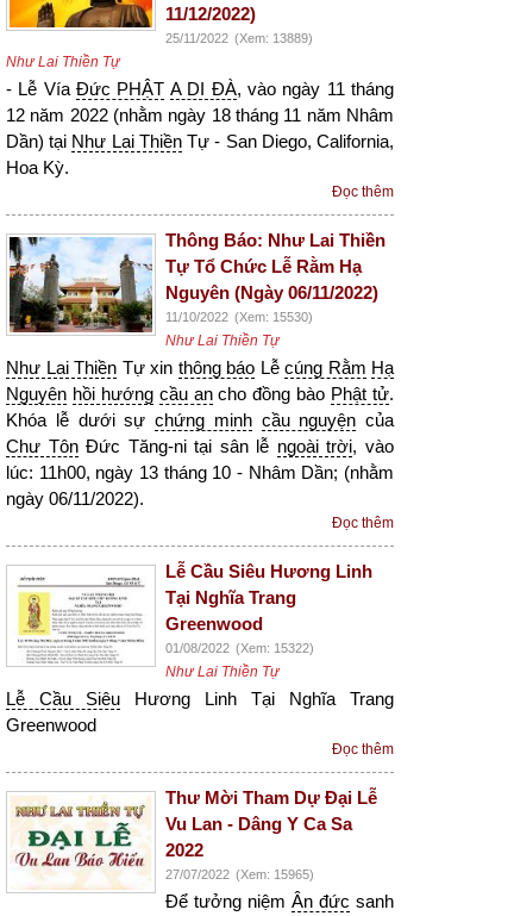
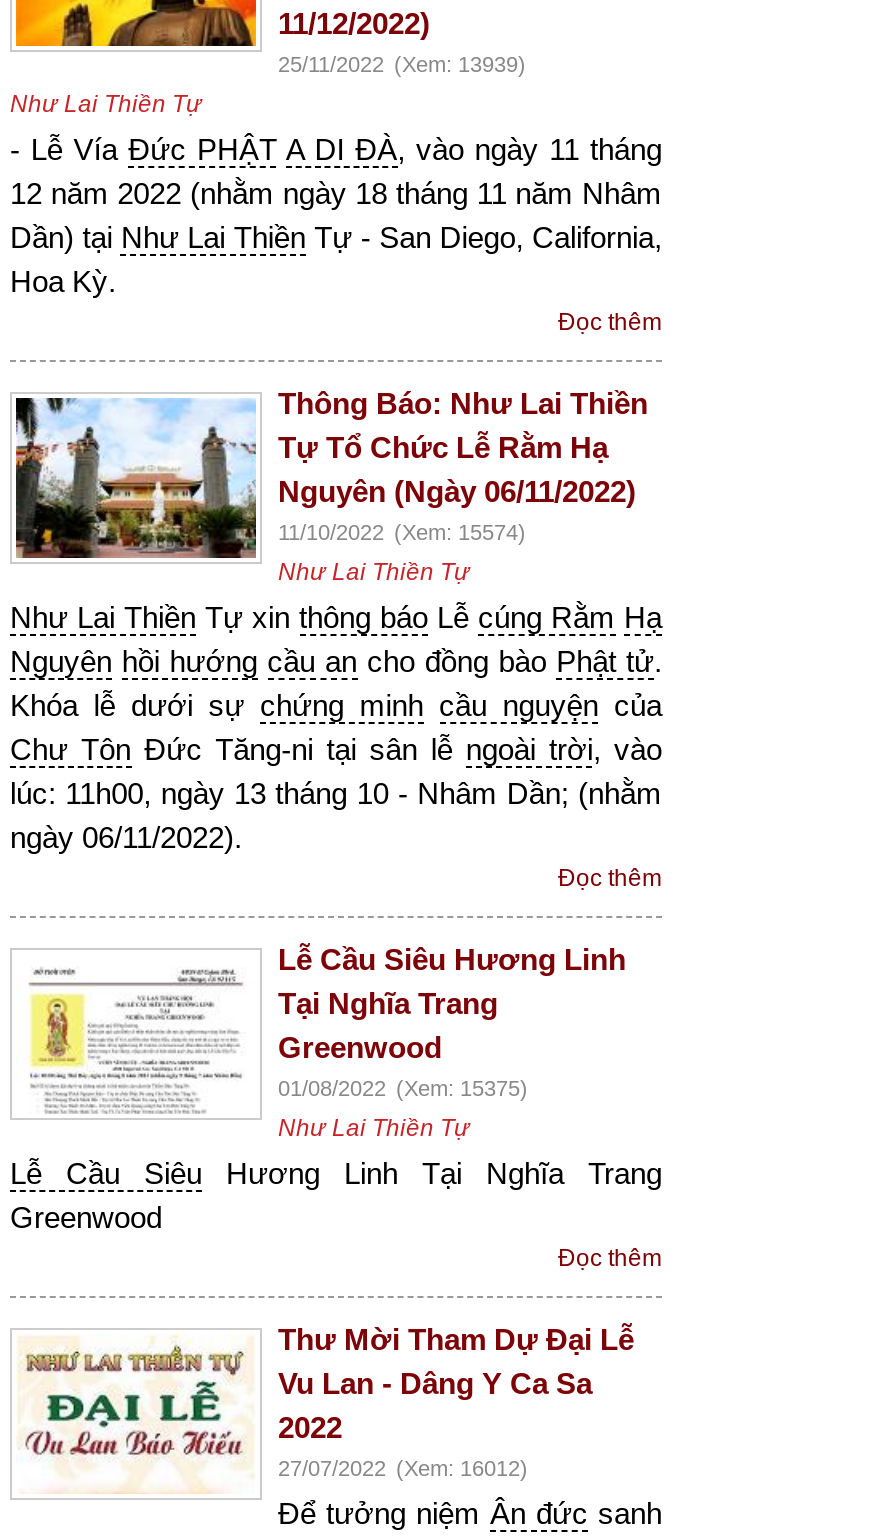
[165,32,313,46] 25/11/2022 (Xem: 13889) -> [278,53,526,77] 25/11/2022 (Xem: 13939)
[165,310,313,325] 11/10/2022 (Xem: 15530) -> [278,521,526,545] 11/10/2022 (Xem: 15574)
[165,641,314,656] 01/08/2022 (Xem: 15322) -> [278,1077,528,1101] 01/08/2022 (Xem: 15375)
[165,868,314,882] 27/07/2022 (Xem: 15965) -> [278,1457,528,1481] 27/07/2022 (Xem: 16012)

